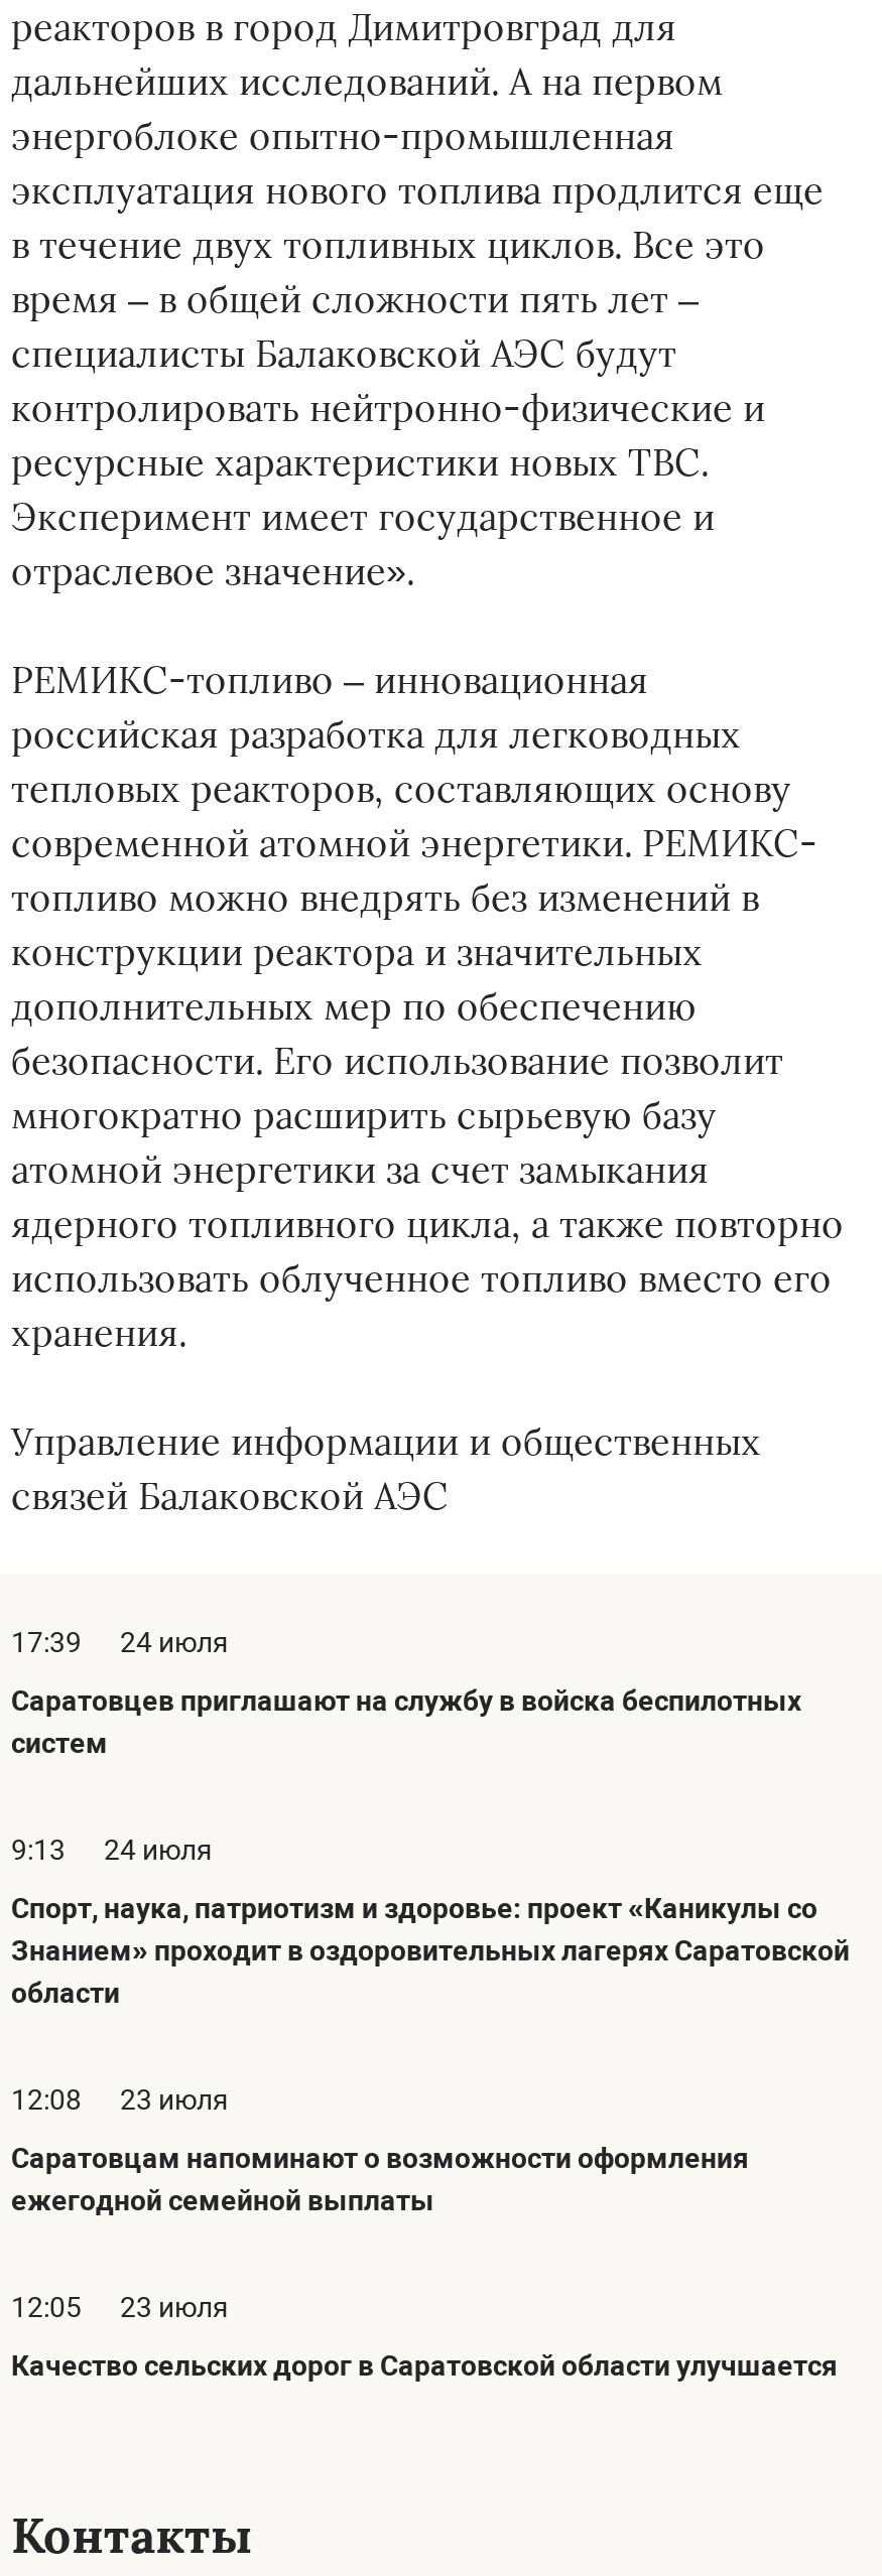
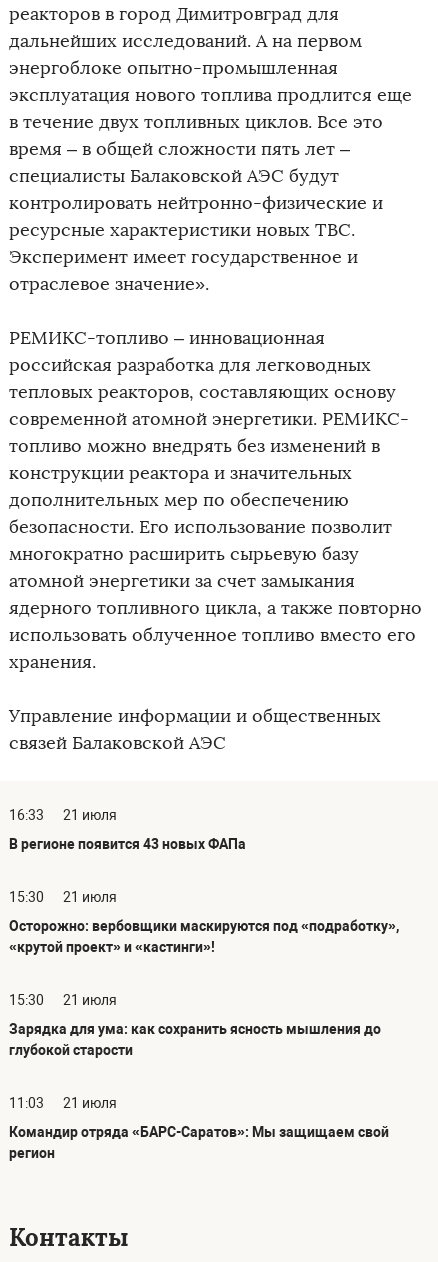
[11,1626,229,1658] 17:39 | 24 июля -> [9,807,117,823] 16:33 | 21 июля
[11,1684,801,1759] Саратовцев приглашают на службу в войска беспилотных | систем -> [9,836,246,852] В регионе появится 43 новых ФАПа
[11,1834,213,1866] 9:13 | 24 июля -> [9,889,117,905] 15:30 | 21 июля
[11,1892,850,2009] Спорт, наука, патриотизм и здоровье: проект «Каникулы со | Знанием» проходит в оздоровительных лагерях Саратовской | области -> [9,918,399,955] Осторожно: вербовщики маскируются под «подработку», | «крутой проект» и «кастинги»!
[11,2083,229,2116] 12:08 | 23 июля -> [9,992,117,1008] 15:30 | 21 июля
[11,2142,749,2216] Саратовцам напоминают о возможности оформления | ежегодной семейной выплаты -> [9,1021,381,1058] Зарядка для ума: как сохранить ясность мышления до | глубокой старости
[11,2291,229,2323] 12:05 | 23 июля -> [9,1095,117,1111] 11:03 | 21 июля
[11,2349,838,2382] Качество сельских дорог в Саратовской области улучшается -> [9,1124,389,1161] Командир отряда «БАРС-Саратов»: Мы защищаем свой | регион

